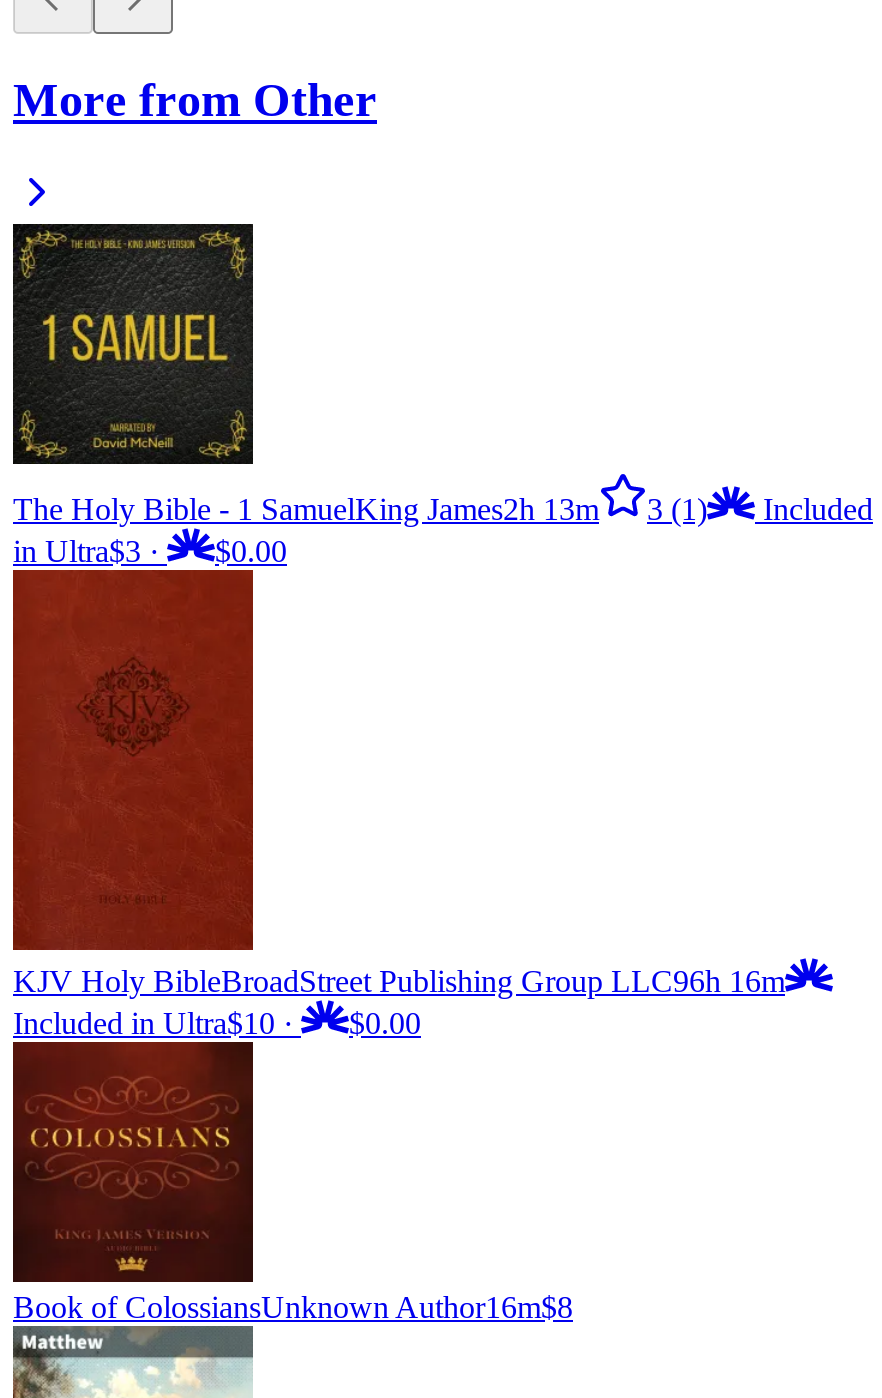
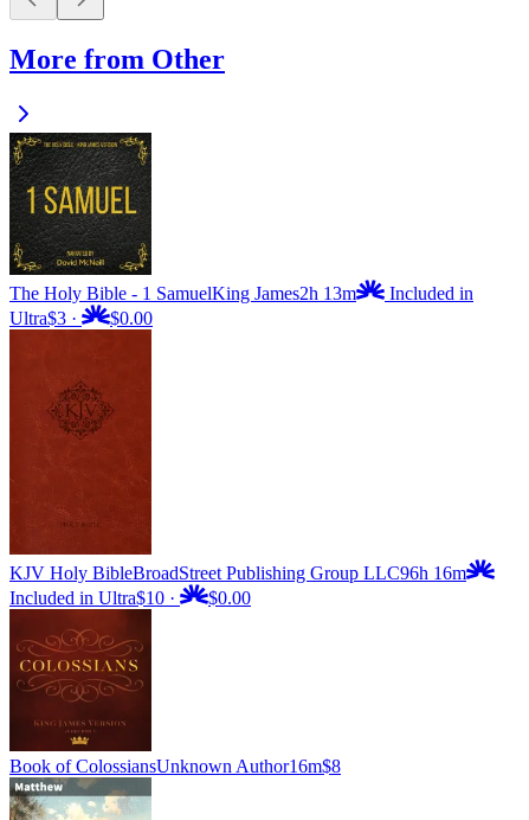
[13,491,873,567] 3 (1) | Included | in Ultra$3 · -> [9,283,473,328] Included in | Ultra$3 ·

